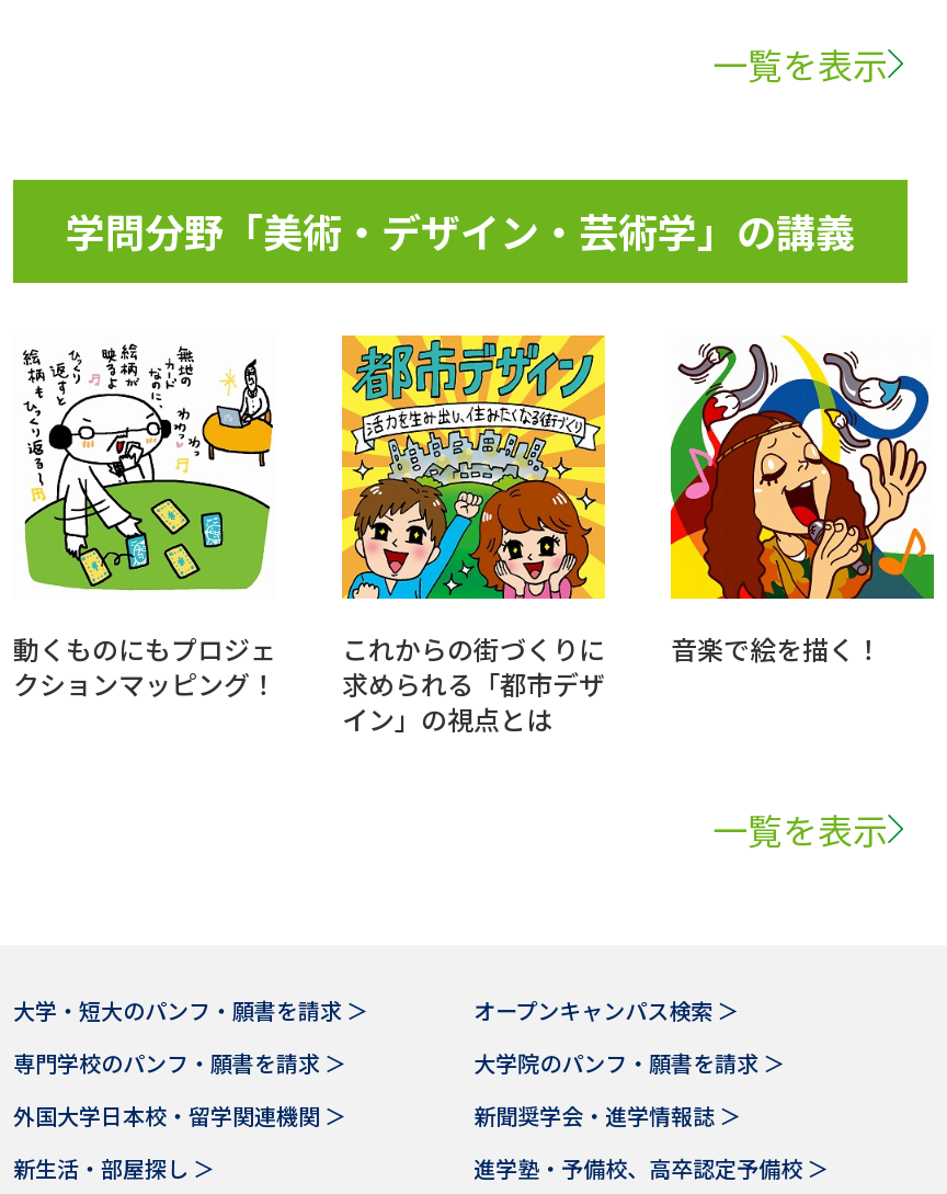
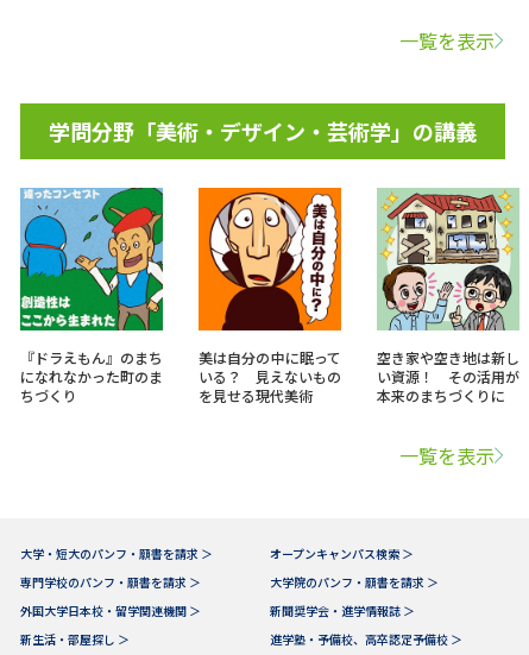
[13,336,276,702] [image] | 動くものにもプロジェ | クションマッピング！ -> [19,187,164,405] [image] | 『ドラえもん』のまち | になれなかった町のま | ちづくり
[340,333,607,737] [image] | これからの街づくりに | 求められる「都市デザ | イン」の視点とは -> [197,187,342,405] [image] | 美は自分の中に眠って | いる？ 見えないもの | を見せる現代美術
[669,333,934,667] [image] | 音楽で絵を描く！ -> [377,188,519,405] [image] | 空き家や空き地は新し | い資源！ その活用が | 本来のまちづくりに

